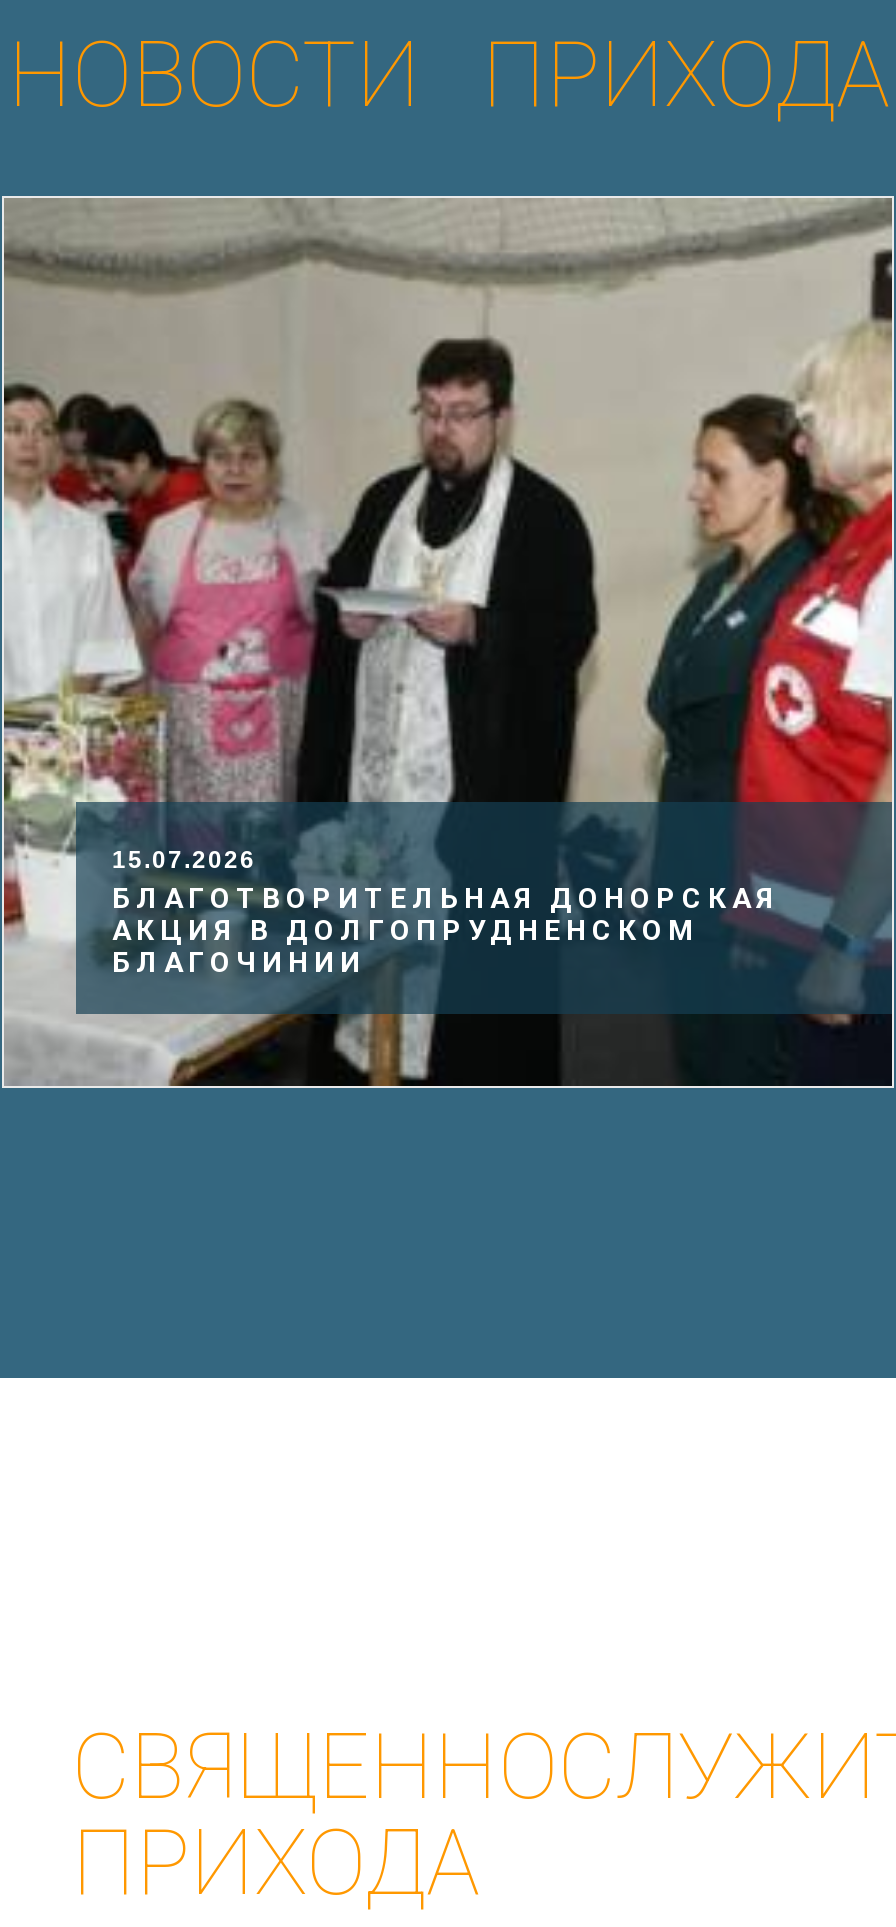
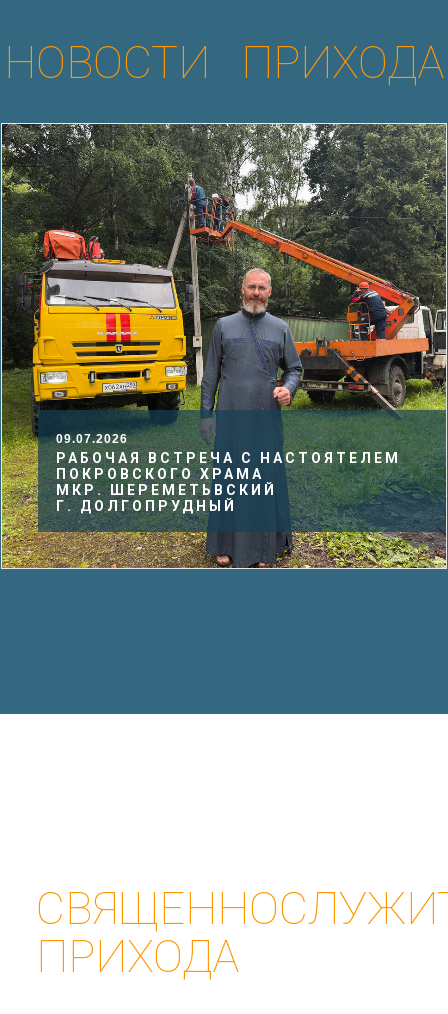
[6,196,890,1088] [image] | 15.07.2026 | БЛАГОТВОРИТЕЛЬНАЯ ДОНОРСКАЯ | АКЦИЯ В ДОЛГОПРУДНЕНСКОМ | БЛАГОЧИНИИ -> [3,124,445,569] [image] | 09.07.2026 | РАБОЧАЯ ВСТРЕЧА С НАСТОЯТЕЛЕМ | ПОКРОВСКОГО ХРАМА | МКР. ШЕРЕМЕТЬВСКИЙ | Г. ДОЛГОПРУДНЫЙ

